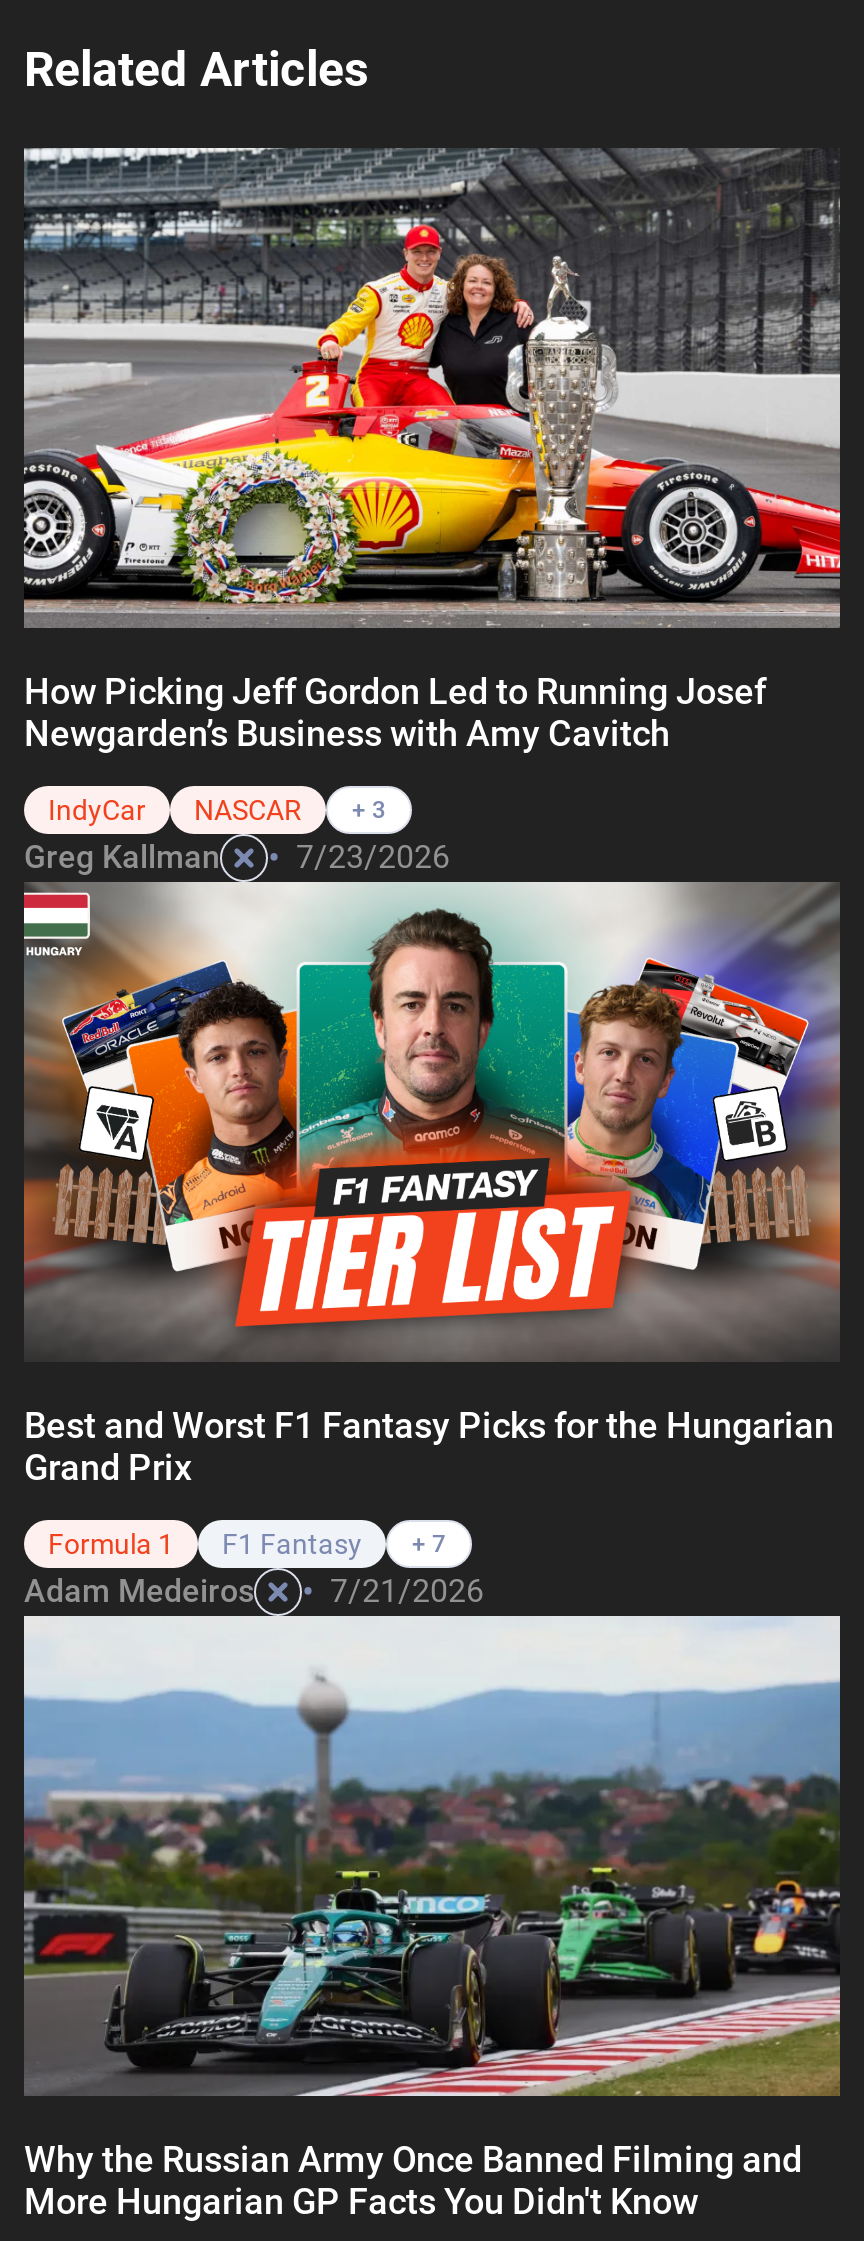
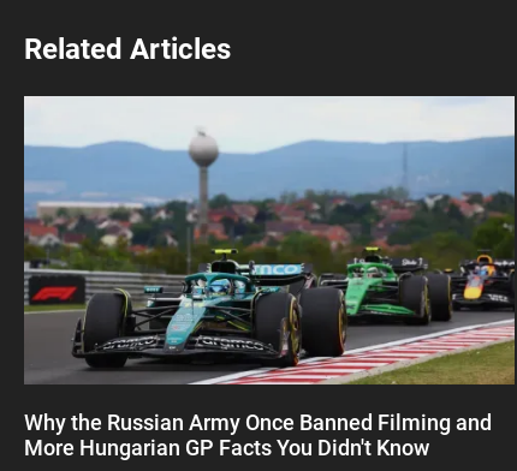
[22,148,842,878] [image] | How Picking Jeff Gordon Led to Running Josef | Newgarden’s Business with Amy Cavitch | IndyCar | NASCAR | + 3 | Greg Kallman | • 7/23/2026 -> none
[22,880,842,1612] [image] | Best and Worst F1 Fantasy Picks for the Hungarian | Grand Prix | Formula 1 | F1 Fantasy | + 7 | Adam Medeiros | • 7/21/2026 -> none

